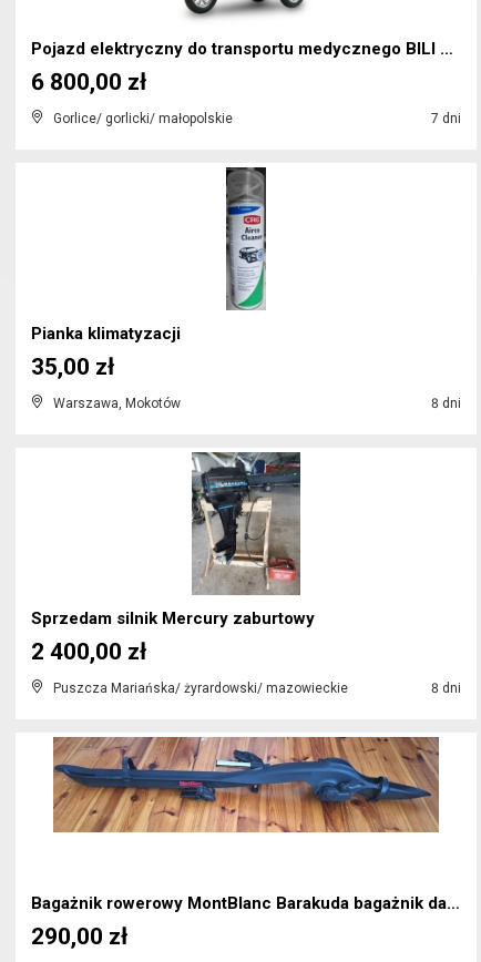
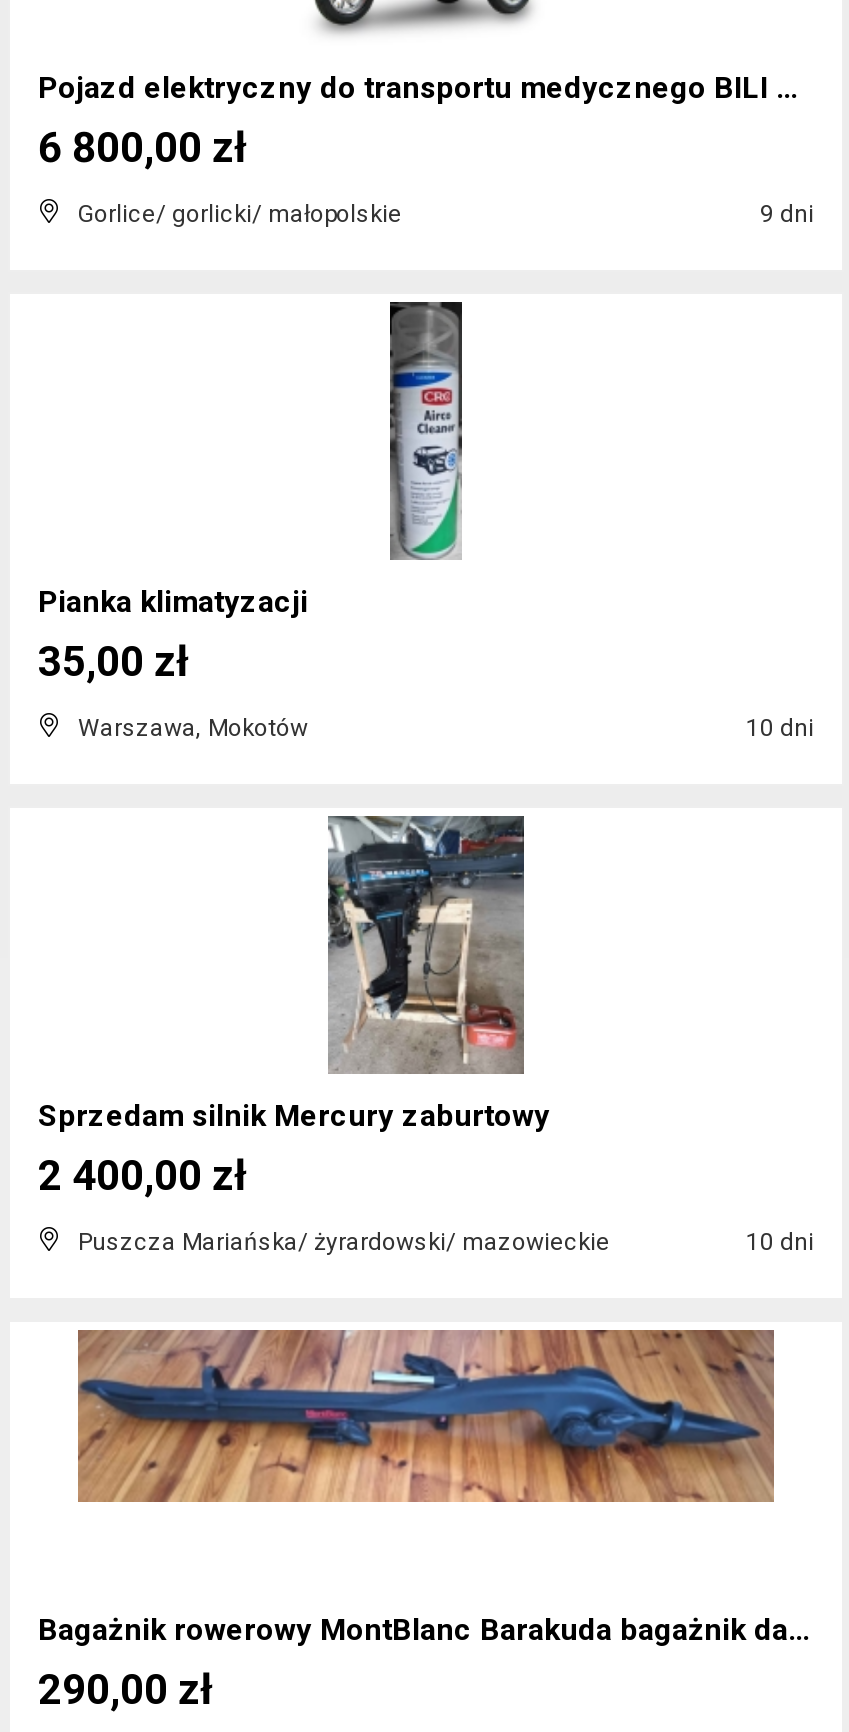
[428,111,461,126] 7 dni -> [754,200,814,228] 9 dni
[428,396,461,411] 8 dni -> [740,714,814,742] 10 dni
[428,680,461,696] 8 dni -> [740,1228,814,1256] 10 dni

